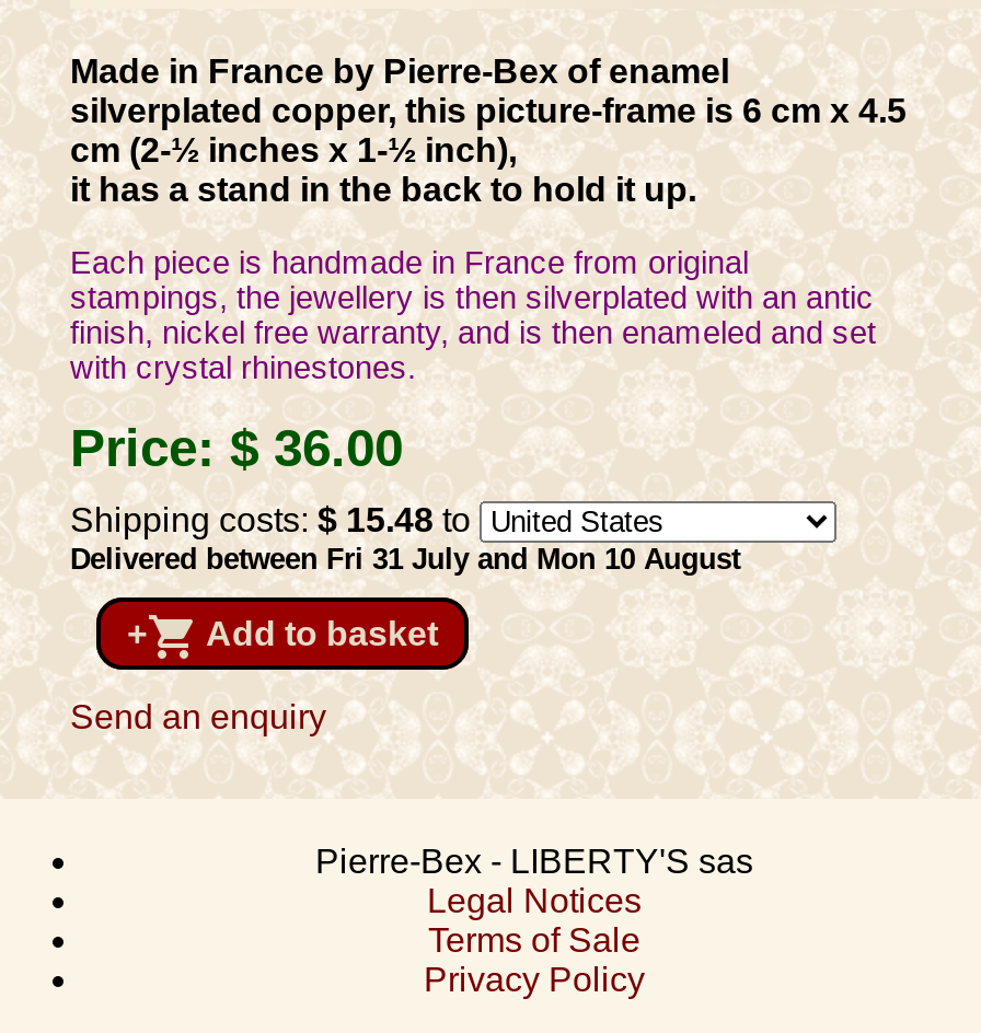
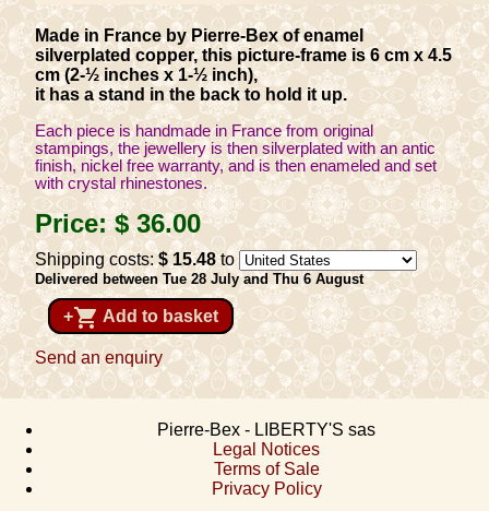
[70,543,740,576] Delivered between Fri 31 July and Mon 10 August -> [35,271,363,287] Delivered between Tue 28 July and Thu 6 August

